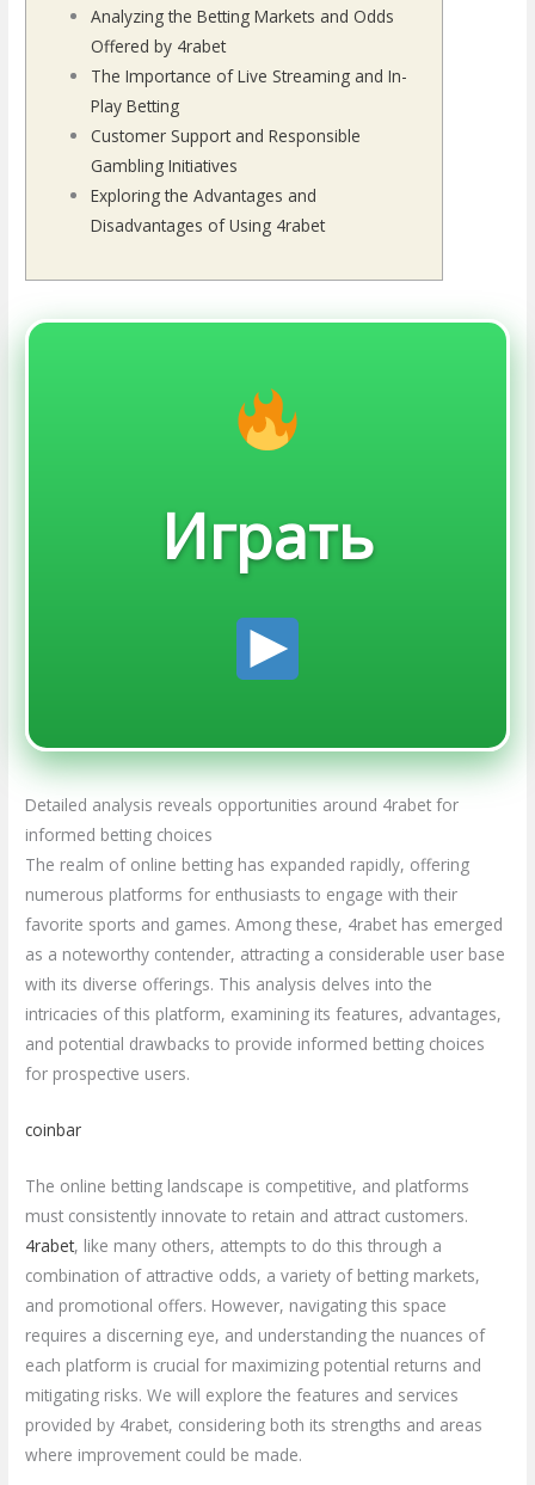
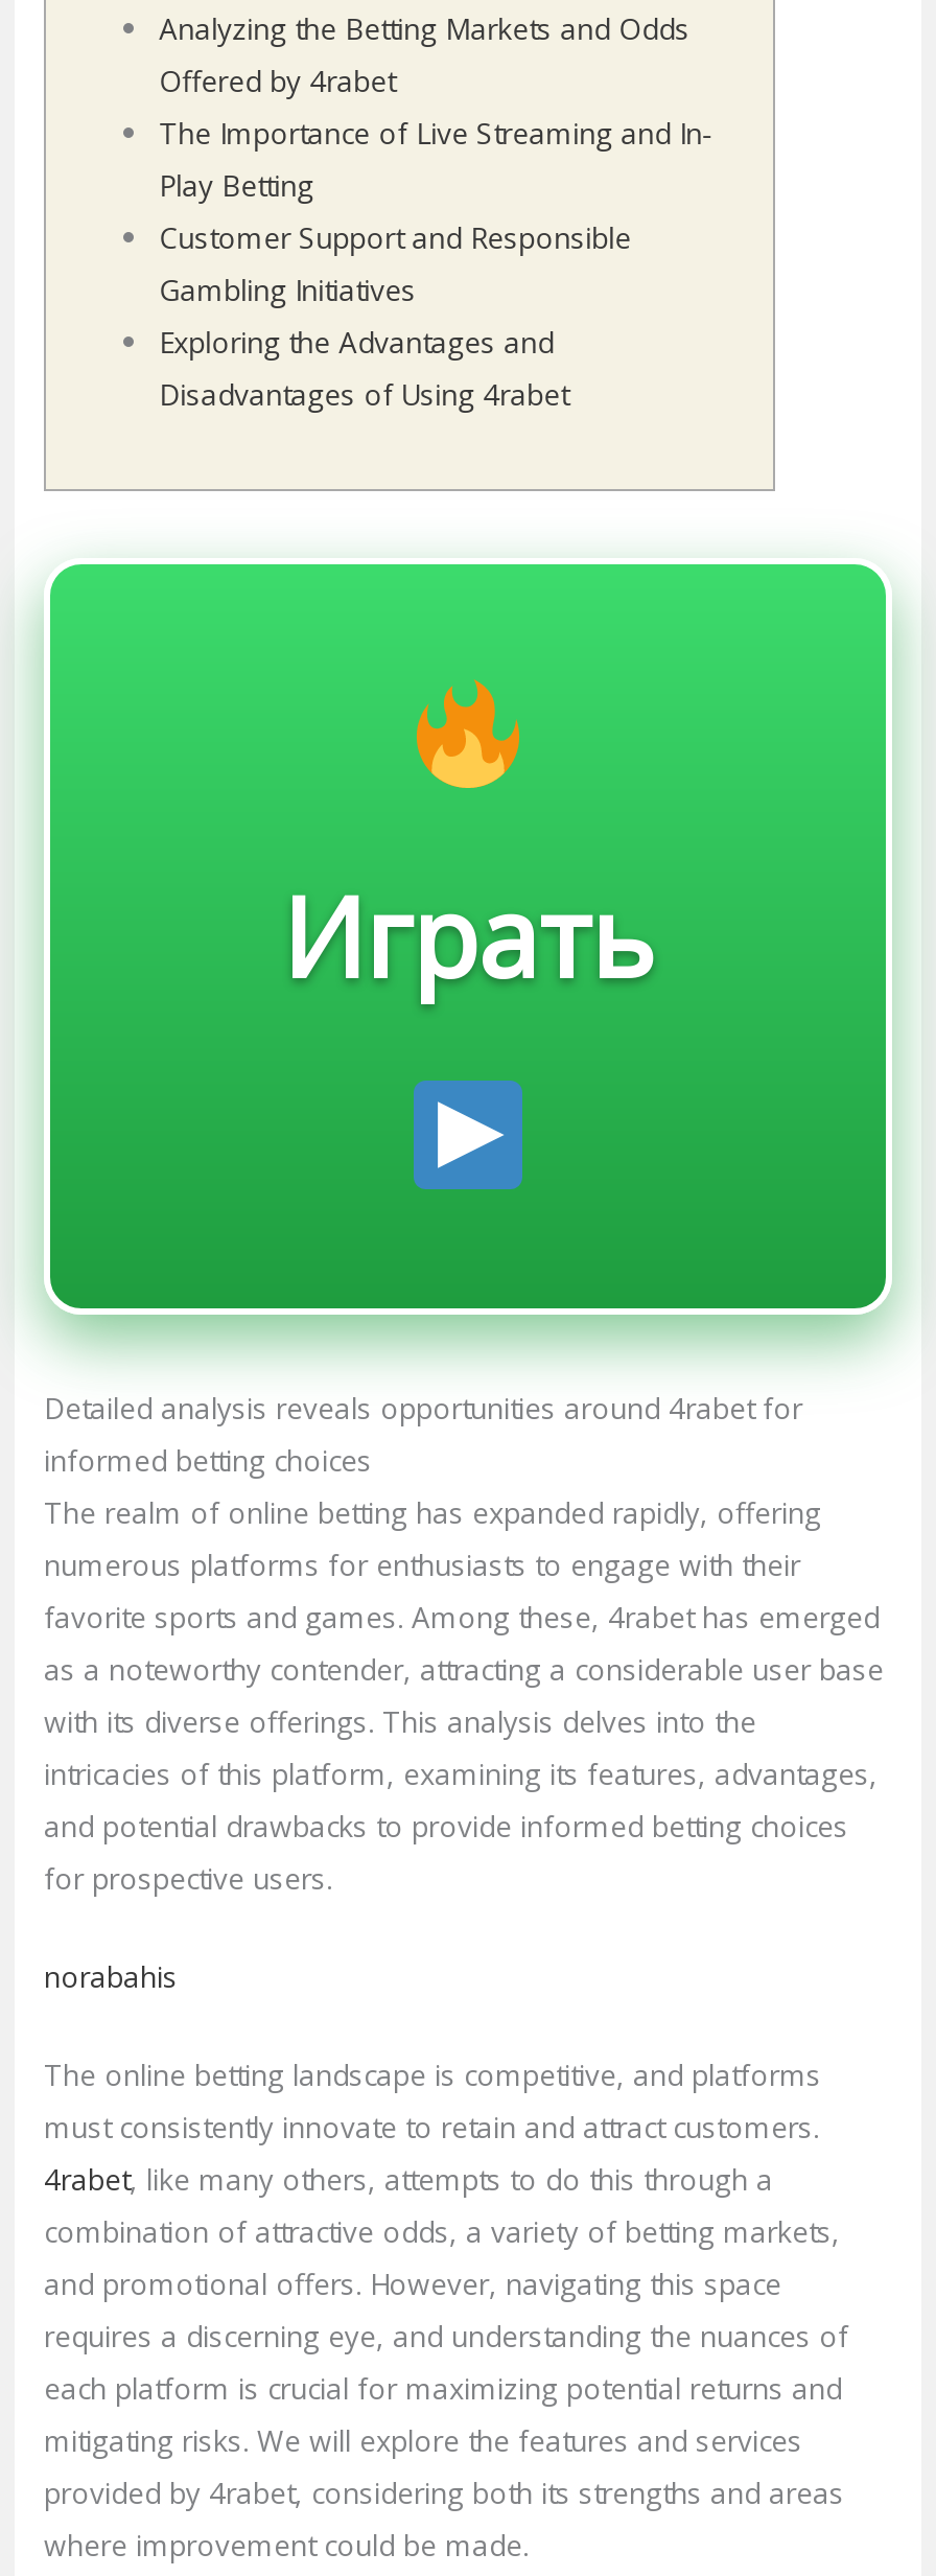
[25,1118,81,1141] coinbar -> [44,1957,178,1996] norabahis

